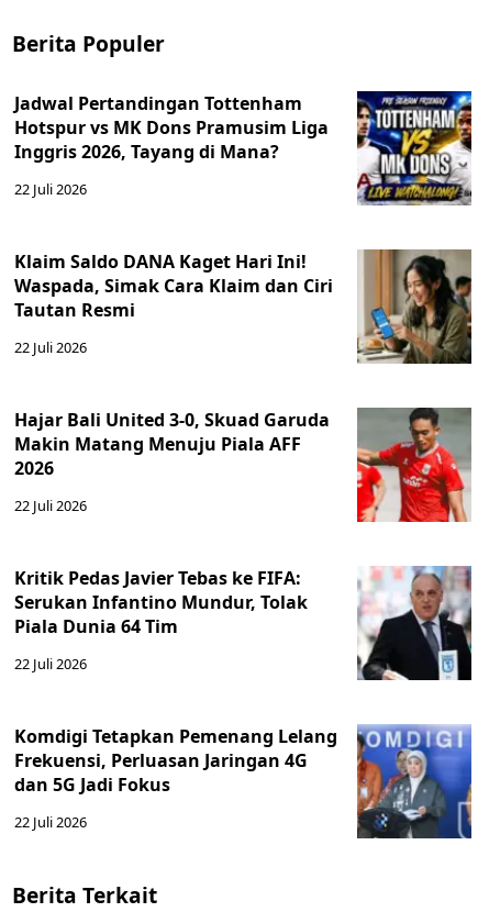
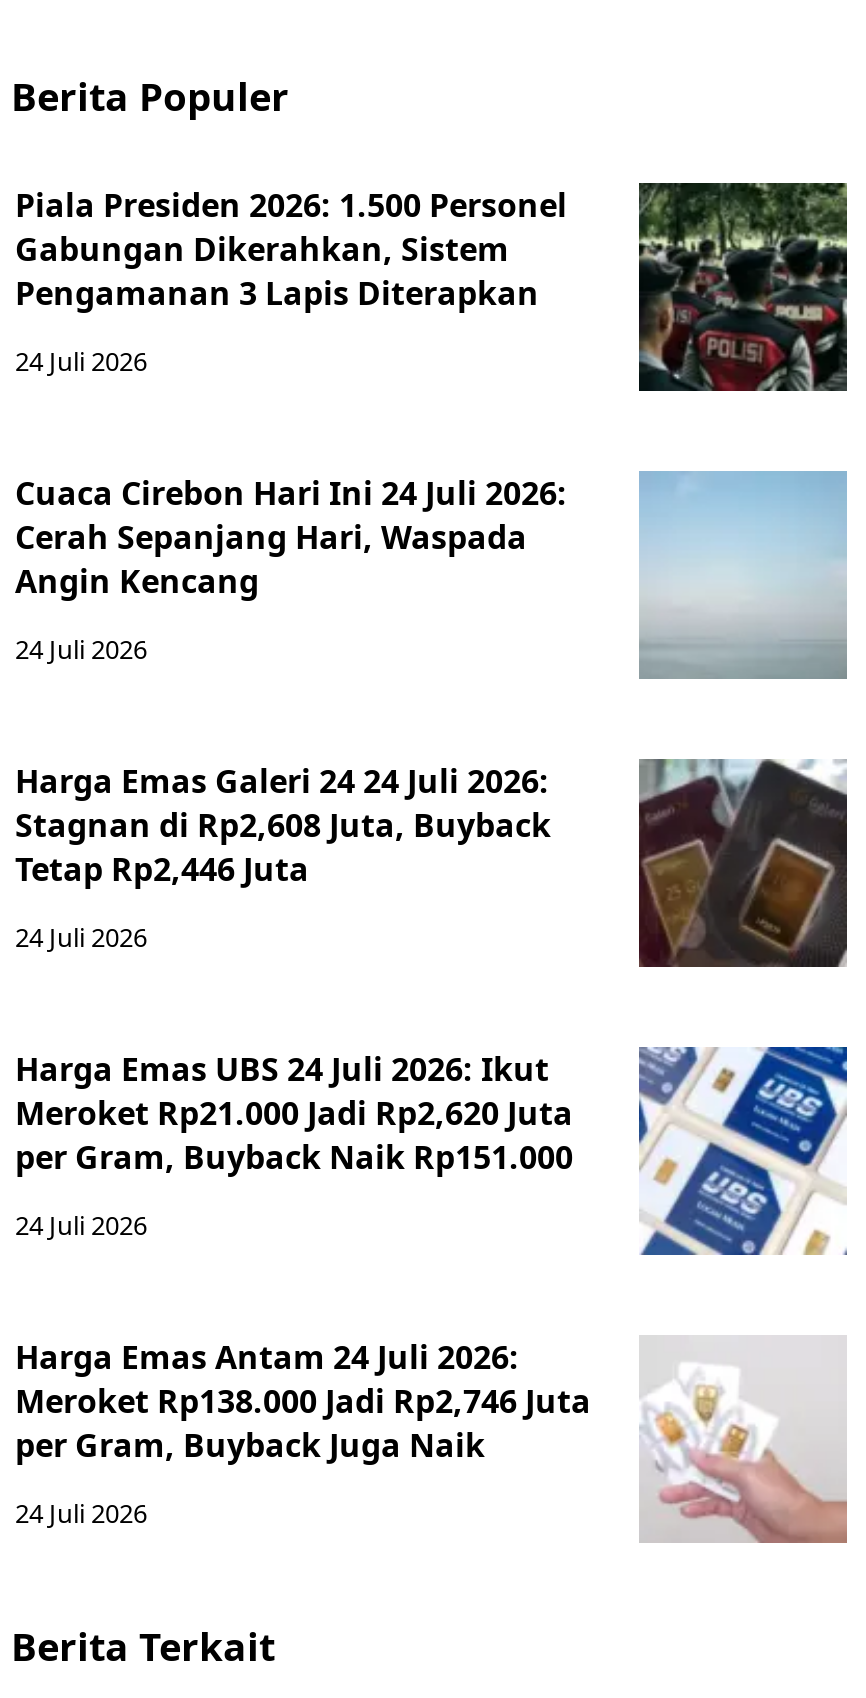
[14,90,473,207] [image] | Jadwal Pertandingan Tottenham | Hotspur vs MK Dons Pramusim Liga | Inggris 2026, Tayang di Mana? -> [15,181,849,393] [image] | Piala Presiden 2026: 1.500 Personel | Gabungan Dikerahkan, Sistem | Pengamanan 3 Lapis Diterapkan
[14,179,87,199] 22 Juli 2026 -> [15,343,147,379] 24 Juli 2026
[14,248,473,365] [image] | Klaim Saldo DANA Kaget Hari Ini! | Waspada, Simak Cara Klaim dan Ciri | Tautan Resmi -> [15,469,847,679] [image] | Cuaca Cirebon Hari Ini 24 Juli 2026: | Cerah Sepanjang Hari, Waspada | Angin Kencang
[14,337,87,357] 22 Juli 2026 -> [15,631,147,667] 24 Juli 2026
[14,408,330,480] Hajar Bali United 3-0, Skuad Garuda | Makin Matang Menuju Piala AFF | 2026 -> [15,759,551,891] Harga Emas Galeri 24 24 Juli 2026: | Stagnan di Rp2,608 Juta, Buyback | Tetap Rp2,446 Juta
[356,407,473,523] [image] -> [637,759,849,969] [image]
[14,496,87,515] 22 Juli 2026 -> [15,919,147,955] 24 Juli 2026
[14,566,308,638] Kritik Pedas Javier Tebas ke FIFA: | Serukan Infantino Mundur, Tolak | Piala Dunia 64 Tim -> [15,1047,573,1179] Harga Emas UBS 24 Juli 2026: Ikut | Meroket Rp21.000 Jadi Rp2,620 Juta | per Gram, Buyback Naik Rp151.000
[356,566,473,681] [image] -> [637,1045,849,1257] [image]
[14,654,87,674] 22 Juli 2026 -> [15,1207,147,1243] 24 Juli 2026
[14,724,473,839] [image] | Komdigi Tetapkan Pemenang Lelang | Frekuensi, Perluasan Jaringan 4G | dan 5G Jadi Fokus -> [15,1335,849,1545] [image] | Harga Emas Antam 24 Juli 2026: | Meroket Rp138.000 Jadi Rp2,746 Juta | per Gram, Buyback Juga Naik
[14,812,87,832] 22 Juli 2026 -> [15,1495,147,1531] 24 Juli 2026

